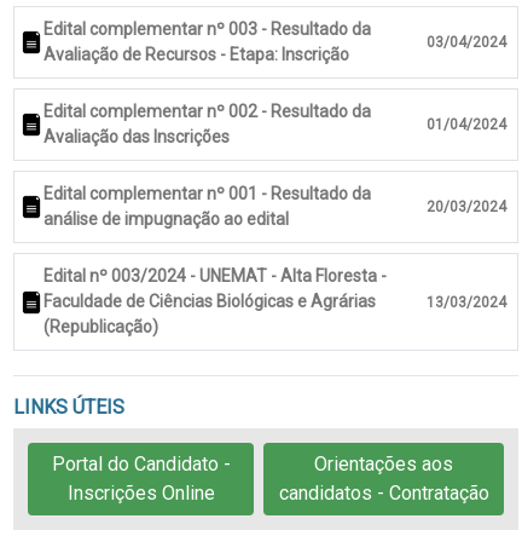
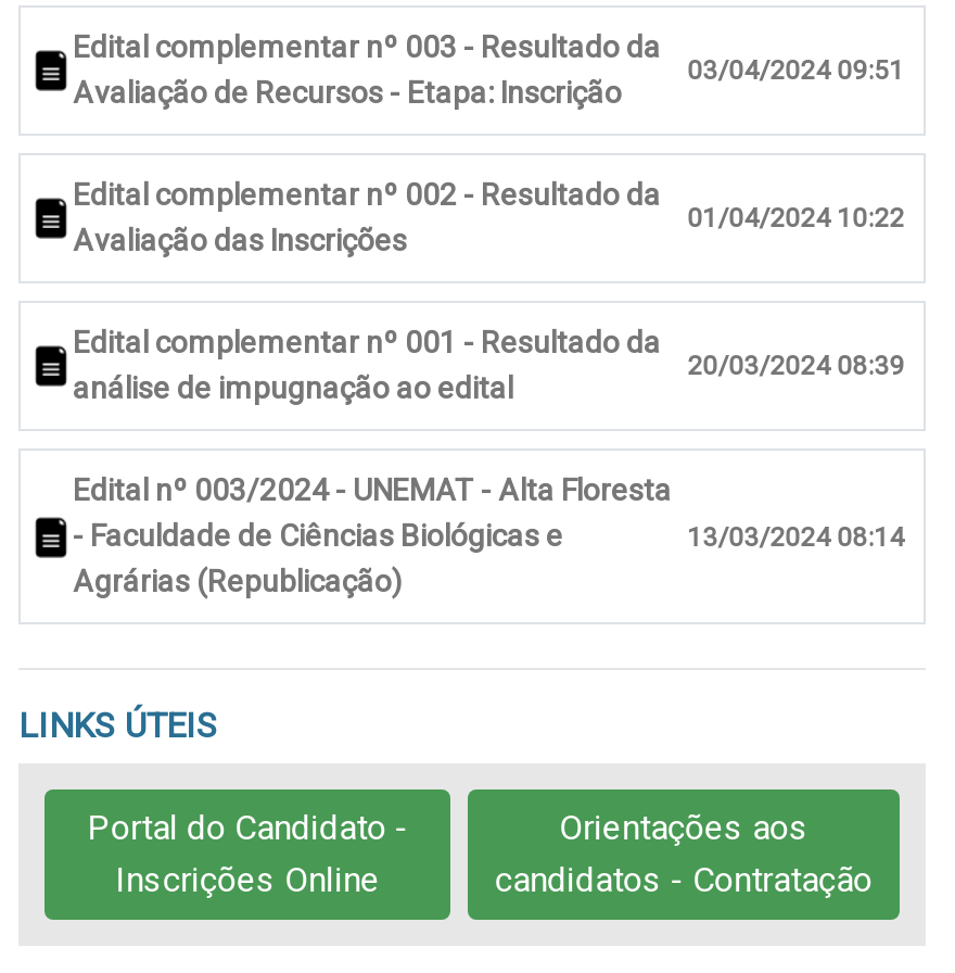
[427,34,507,51] 03/04/2024 -> [687,56,904,87] 03/04/2024 09:51
[427,117,507,134] 01/04/2024 -> [687,204,904,234] 01/04/2024 10:22
[427,199,507,216] 20/03/2024 -> [687,352,904,382] 20/03/2024 08:39
[427,294,507,311] 13/03/2024 -> [687,522,904,553] 13/03/2024 08:14

